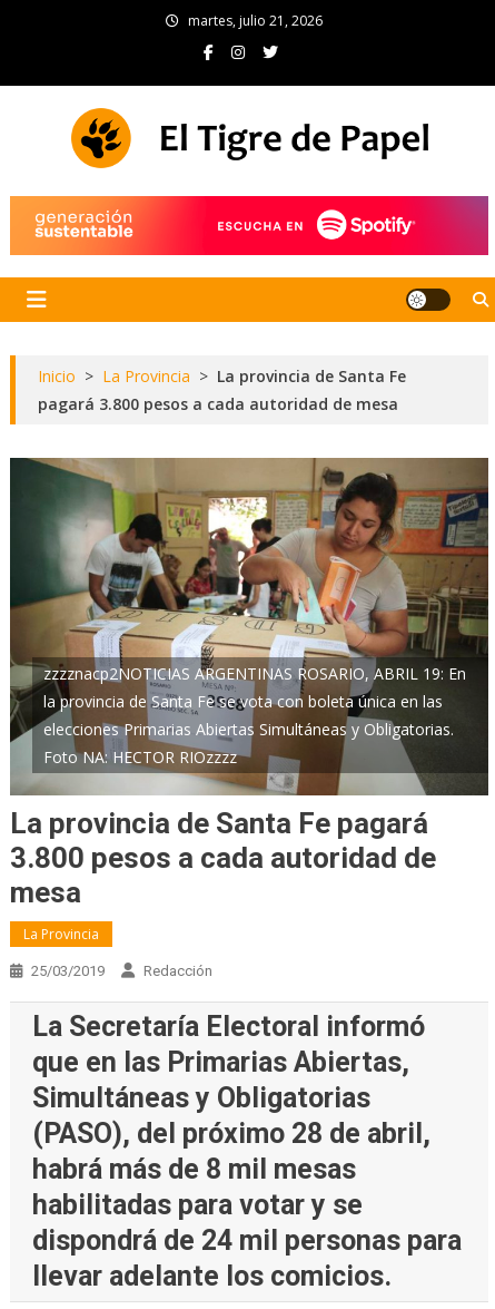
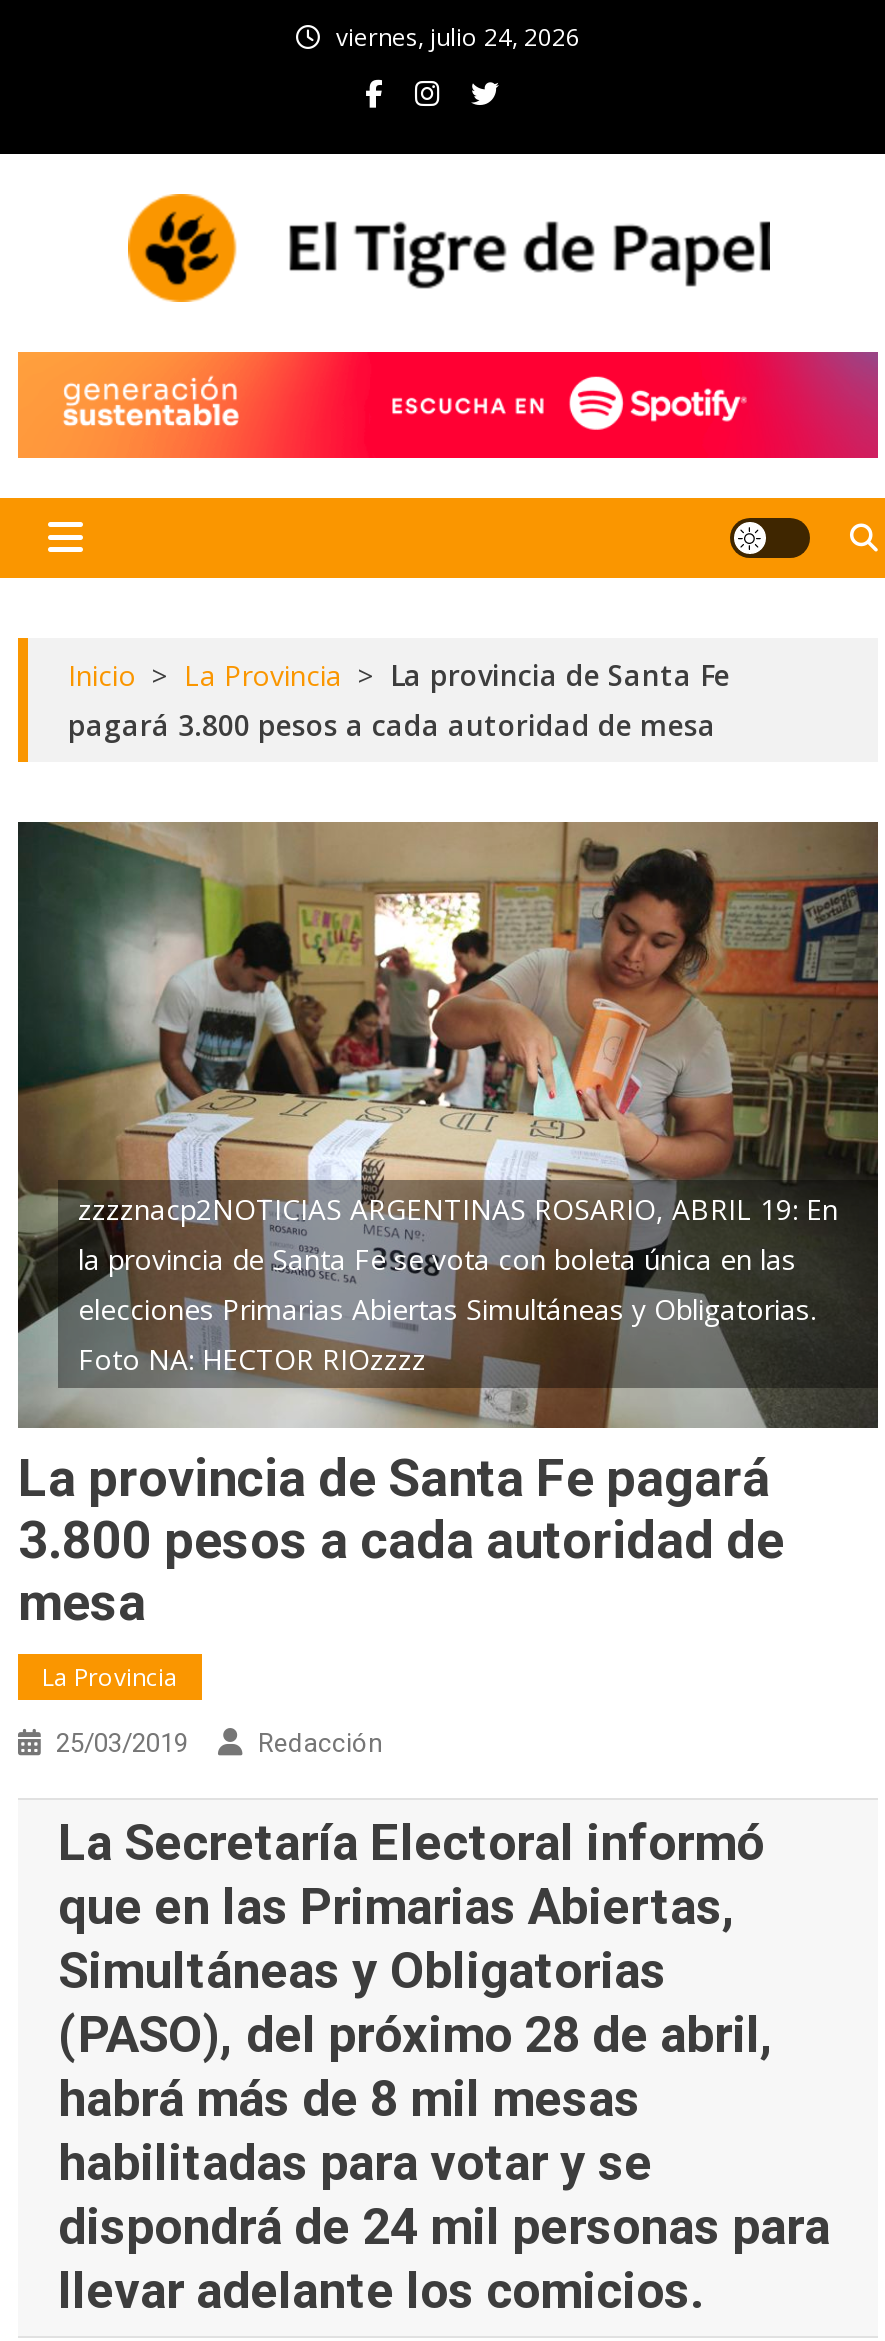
[187,11,322,30] martes, julio 21, 2026 -> [336,20,580,54] viernes, julio 24, 2026

